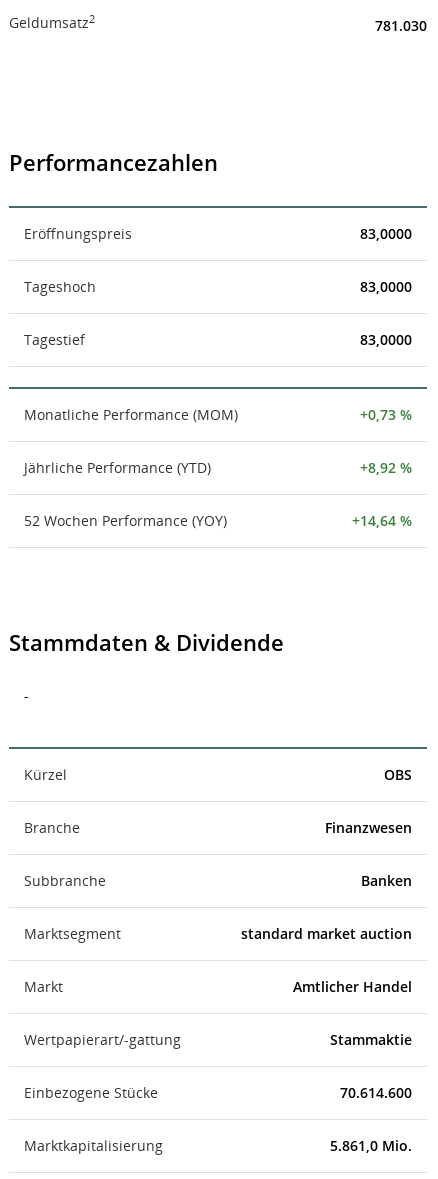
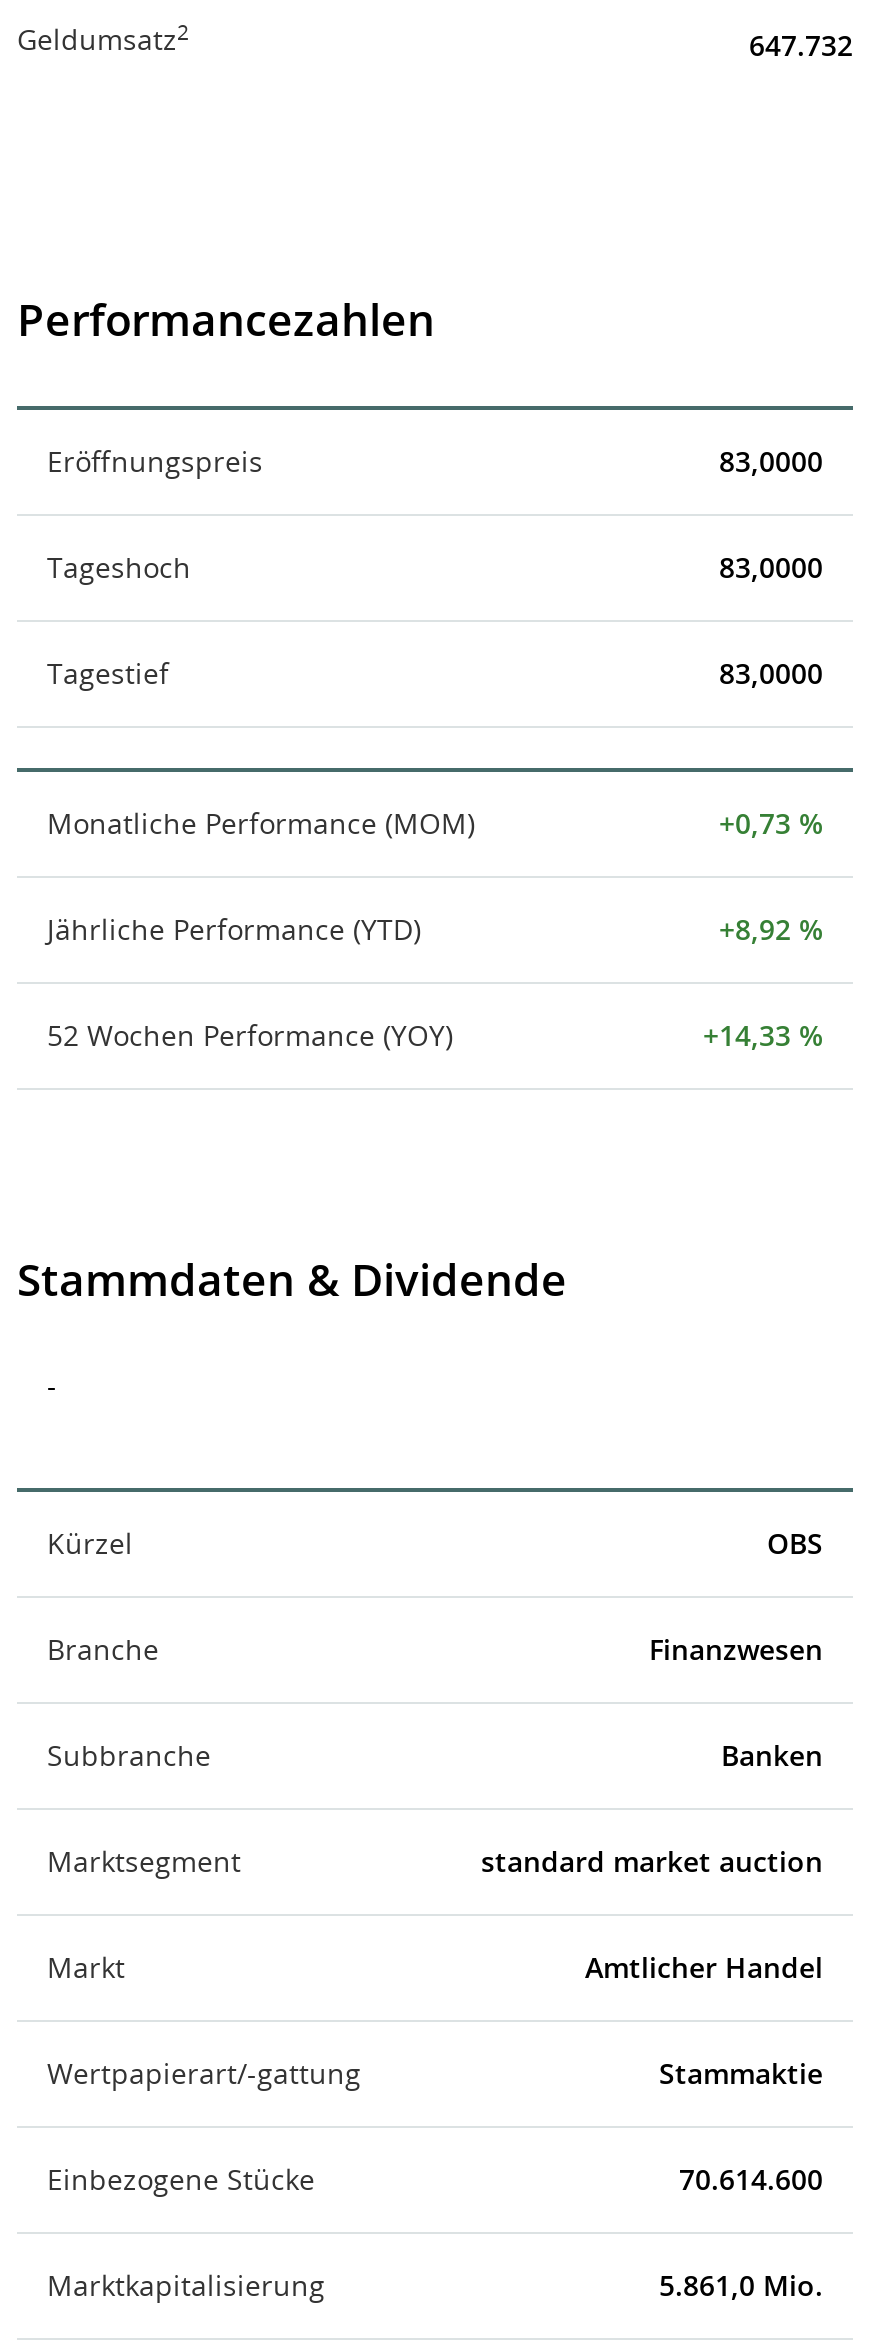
[375,16,427,35] 781.030 -> [749,26,853,64] 647.732
[352,511,412,530] +14,64 % -> [703,1016,823,1054] +14,33 %

